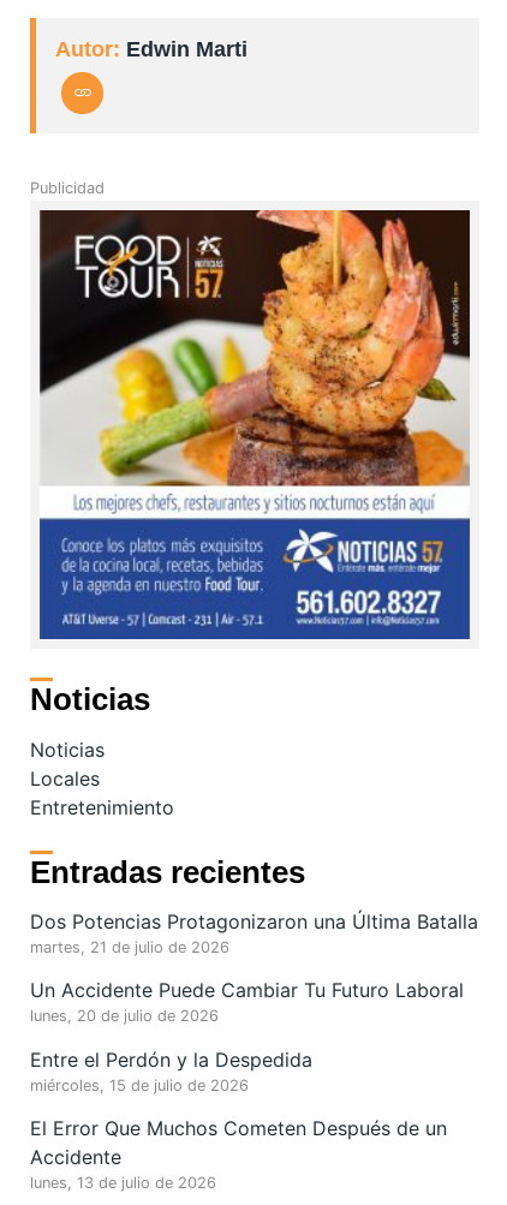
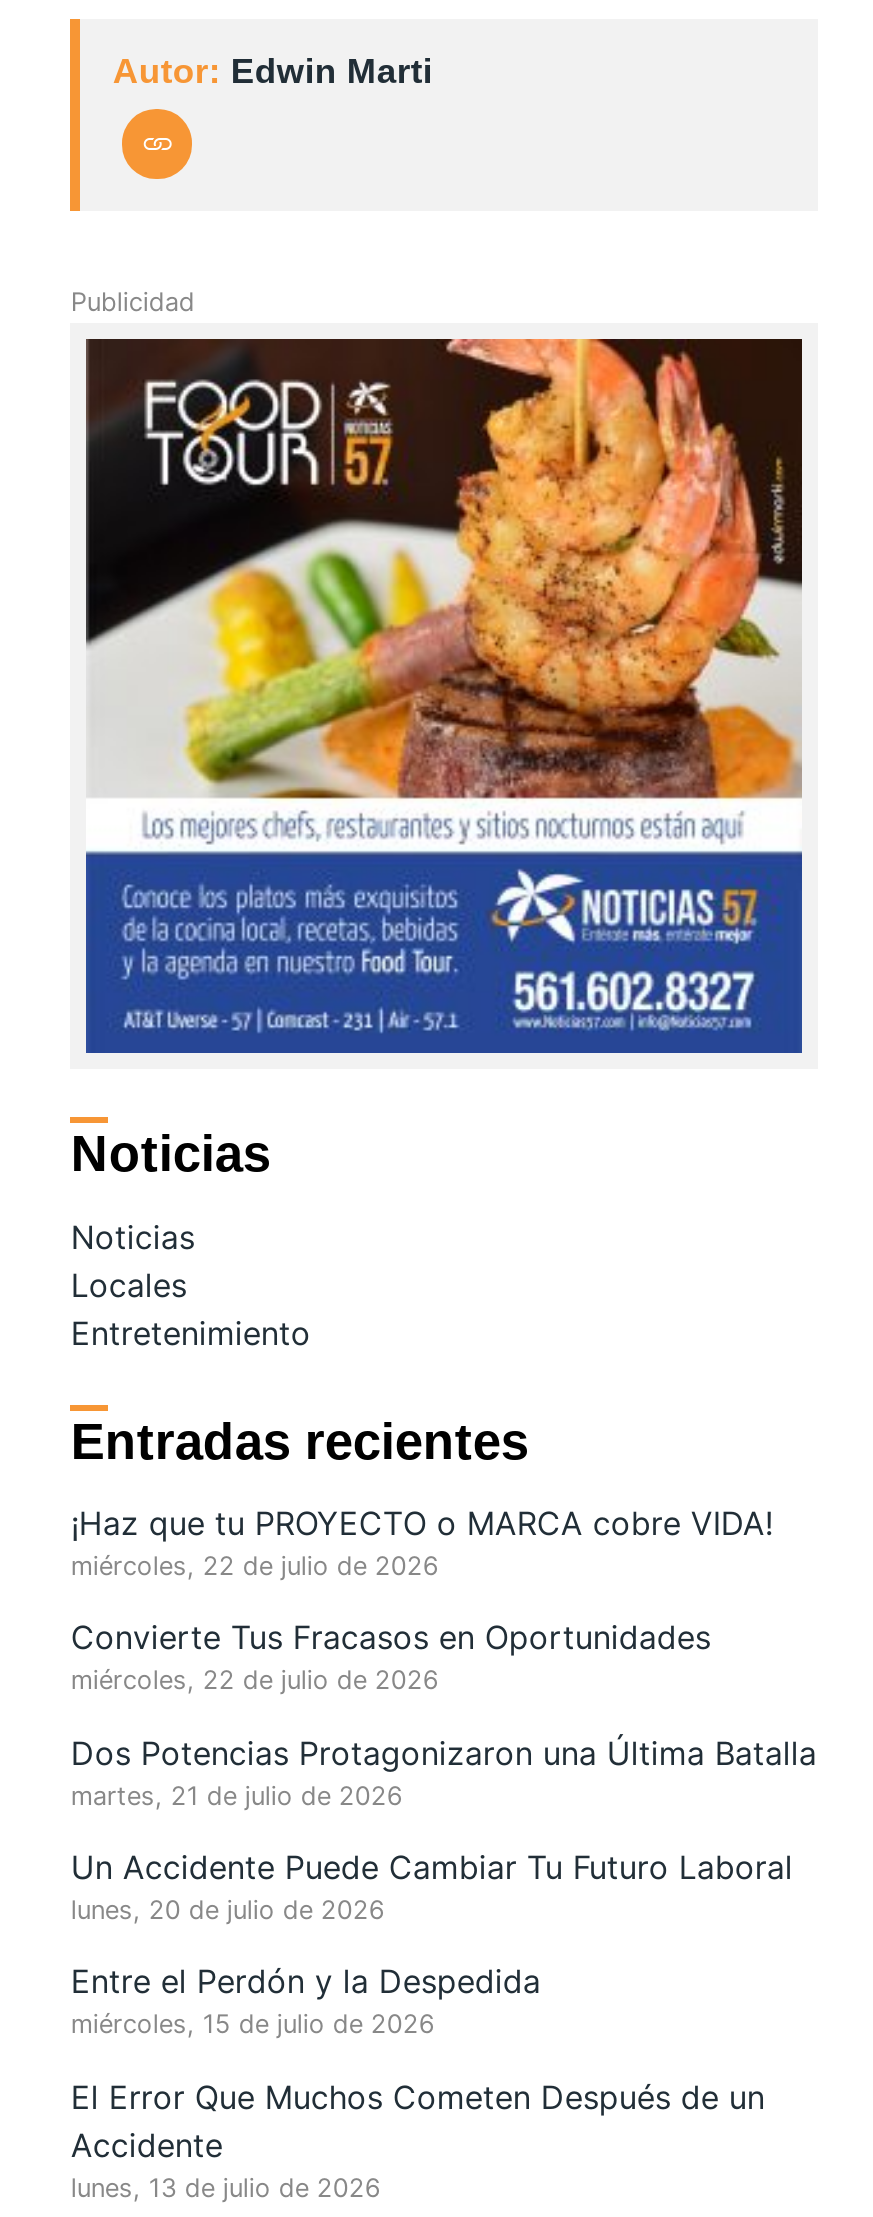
none -> [71,1503,773,1696] ¡Haz que tu PROYECTO o MARCA cobre VIDA! | miércoles, 22 de julio de 2026 | Convierte Tus Fracasos en Oportunidades | miércoles, 22 de julio de 2026

